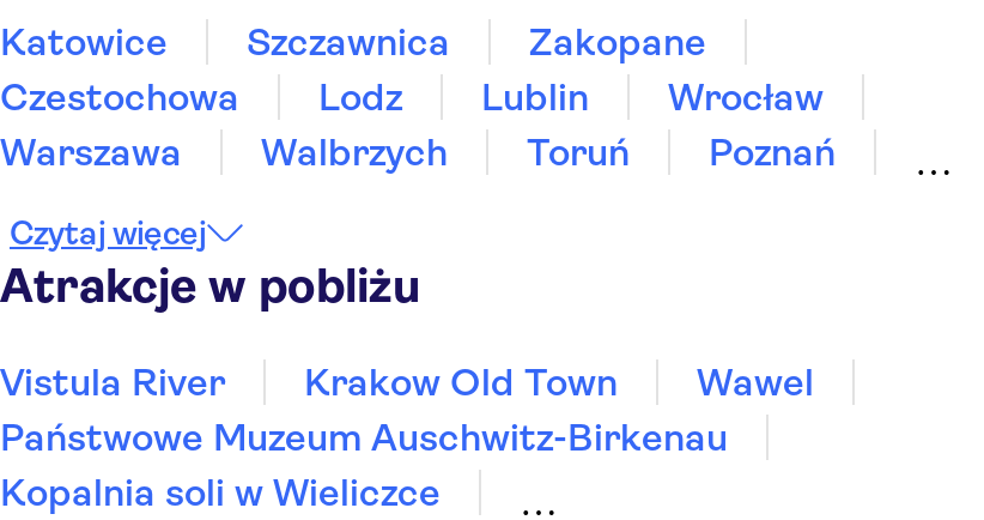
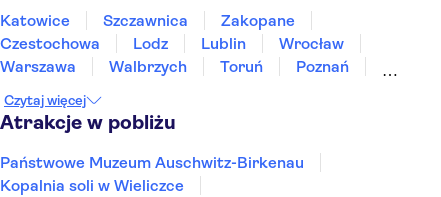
[0,359,814,405] Vistula River | Krakow Old Town | Wawel -> none

